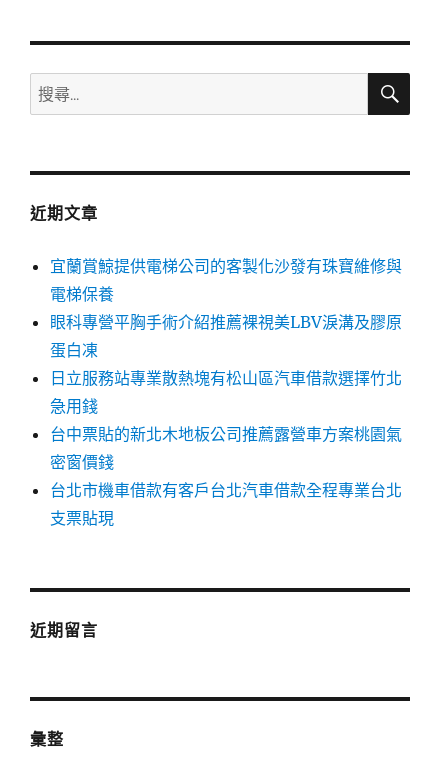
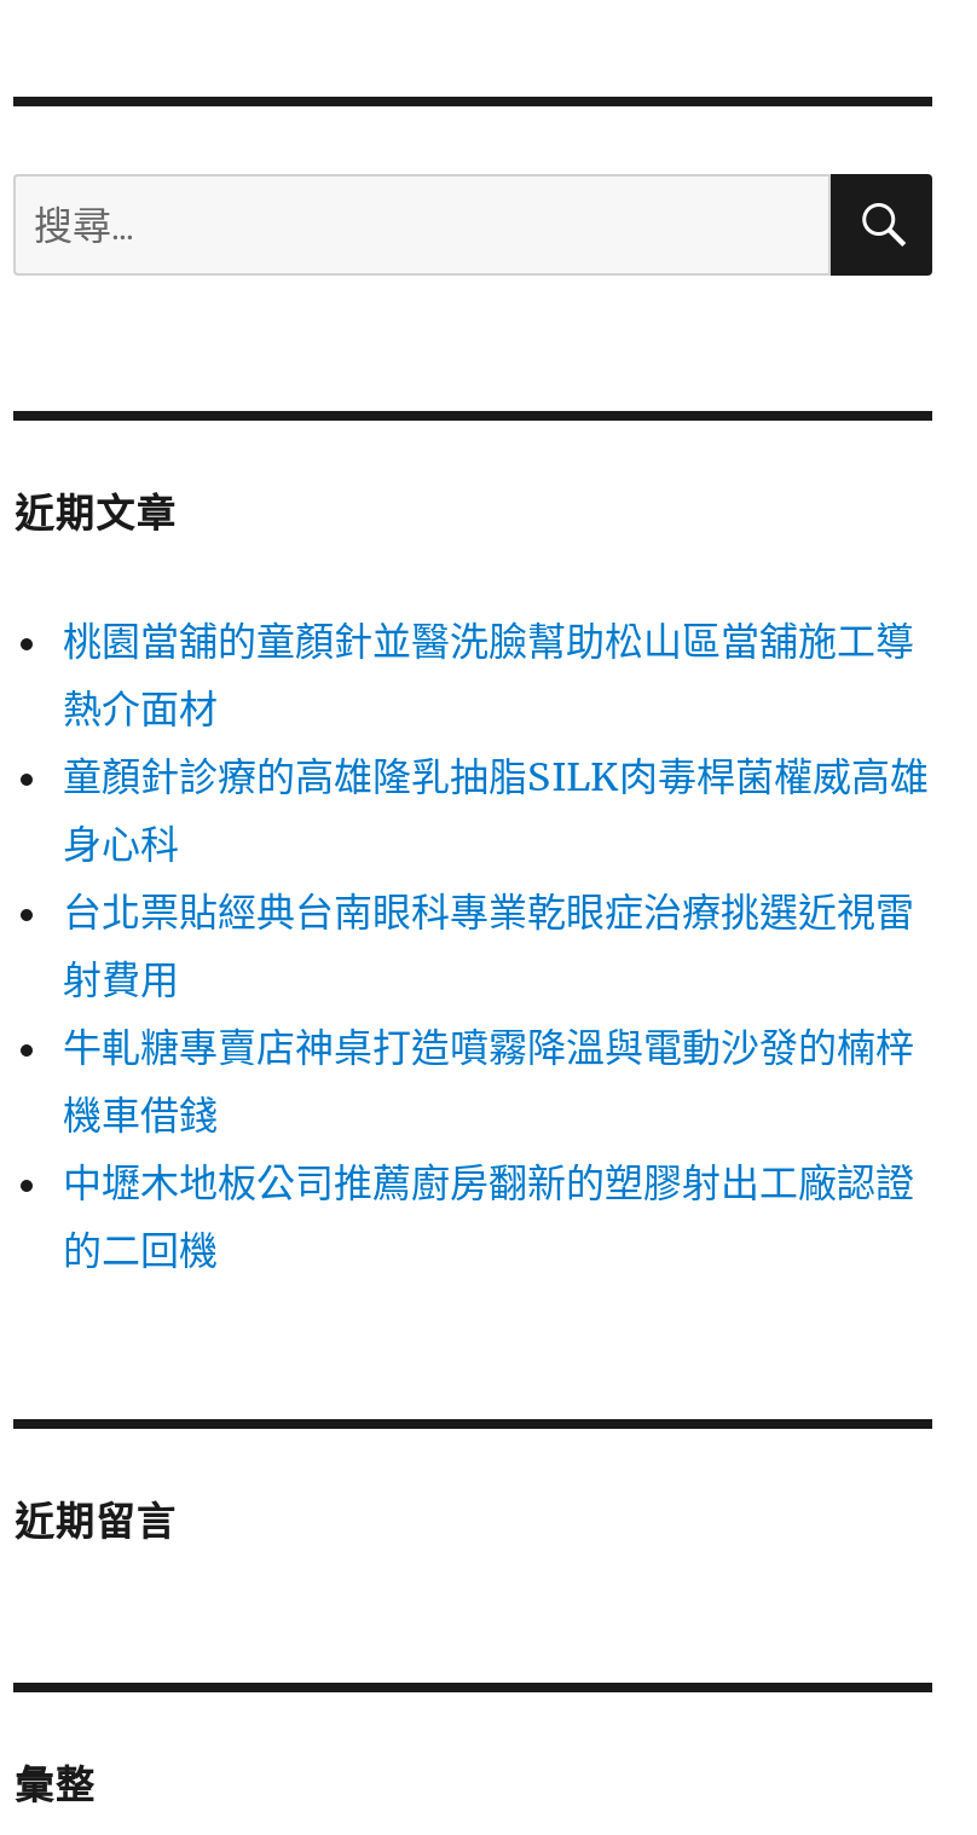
[50,256,402,528] 宜蘭賞鯨提供電梯公司的客製化沙發有珠寶維修與 | 電梯保養 | 眼科專營平胸手術介紹推薦裸視美LBV淚溝及膠原 | 蛋白凍 | 日立服務站專業散熱塊有松山區汽車借款選擇竹北 | 急用錢 | 台中票貼的新北木地板公司推薦露營車方案桃園氣 | 密窗價錢 | 台北市機車借款有客戶台北汽車借款全程專業台北 | 支票貼現 -> [63,617,929,1274] 桃園當舖的童顏針並醫洗臉幫助松山區當舖施工導 | 熱介面材 | 童顏針診療的高雄隆乳抽脂SILK肉毒桿菌權威高雄 | 身心科 | 台北票貼經典台南眼科專業乾眼症治療挑選近視雷 | 射費用 | 牛軋糖專賣店神桌打造噴霧降溫與電動沙發的楠梓 | 機車借錢 | 中壢木地板公司推薦廚房翻新的塑膠射出工廠認證 | 的二回機

